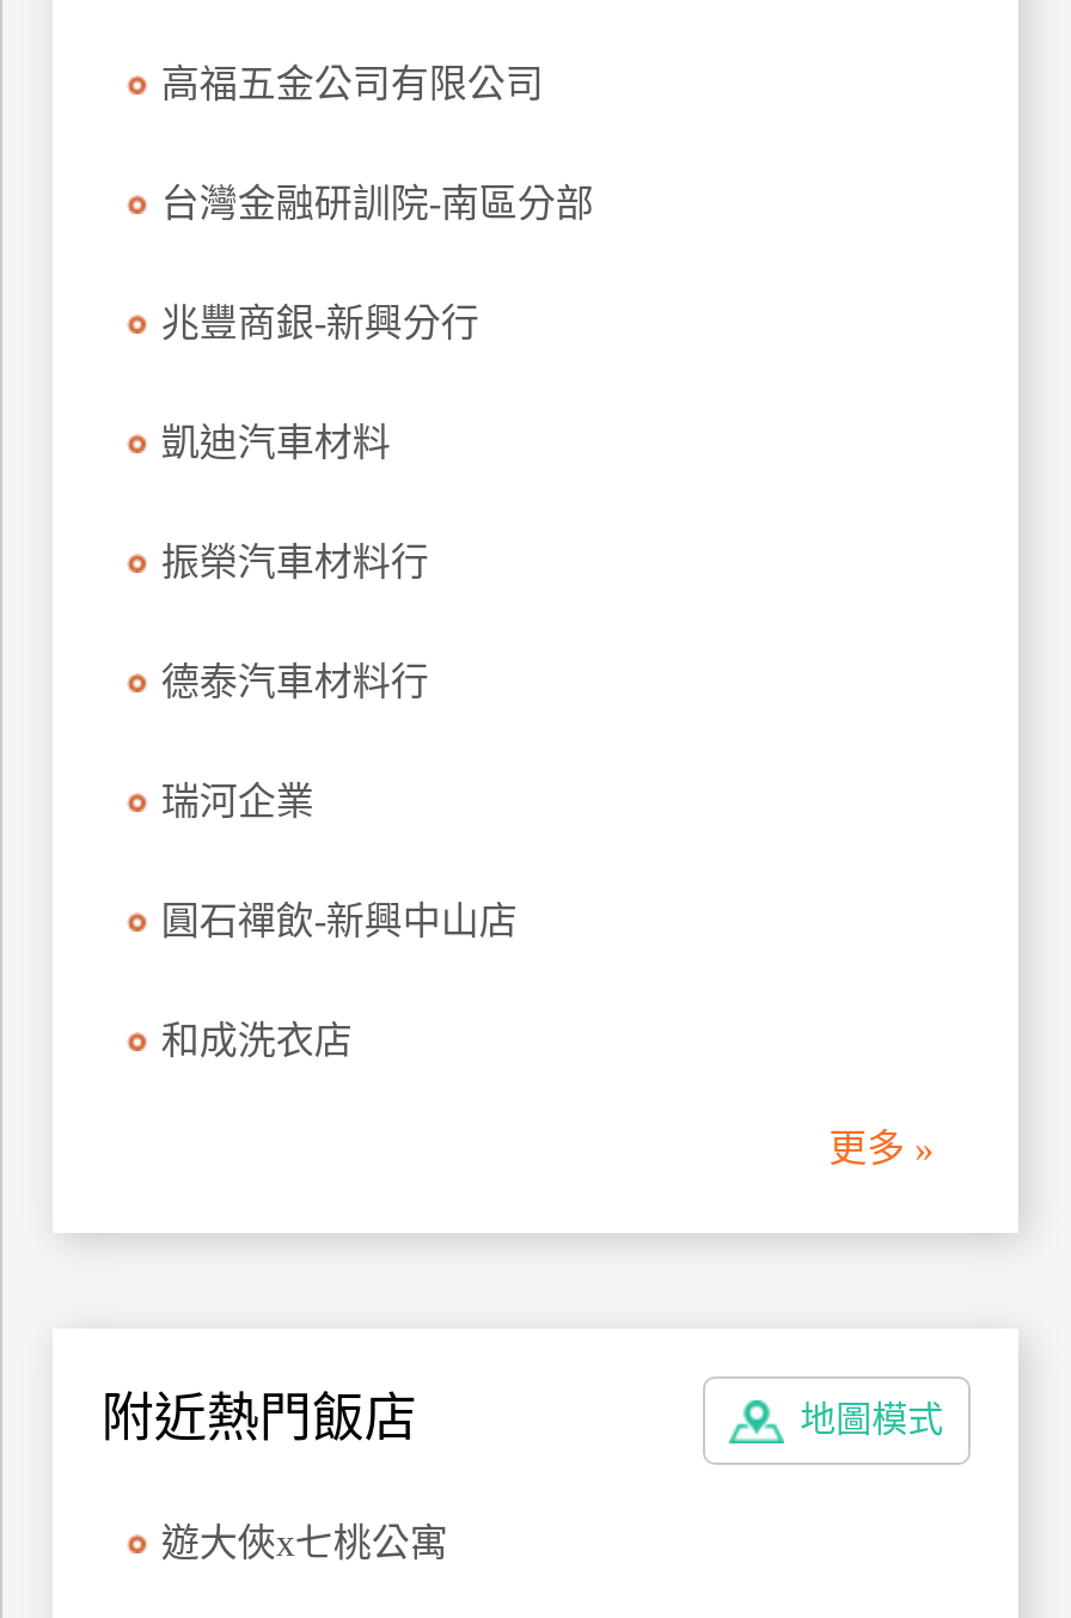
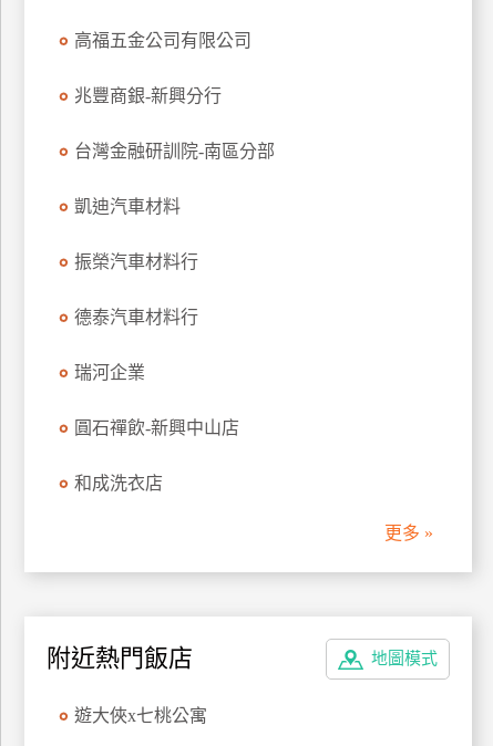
moved [161,183,594,224] -> [75,142,275,160]: 台灣金融研訓院-南區分部
moved [161,303,479,343] -> [75,86,222,105]: 兆豐商銀-新興分行

